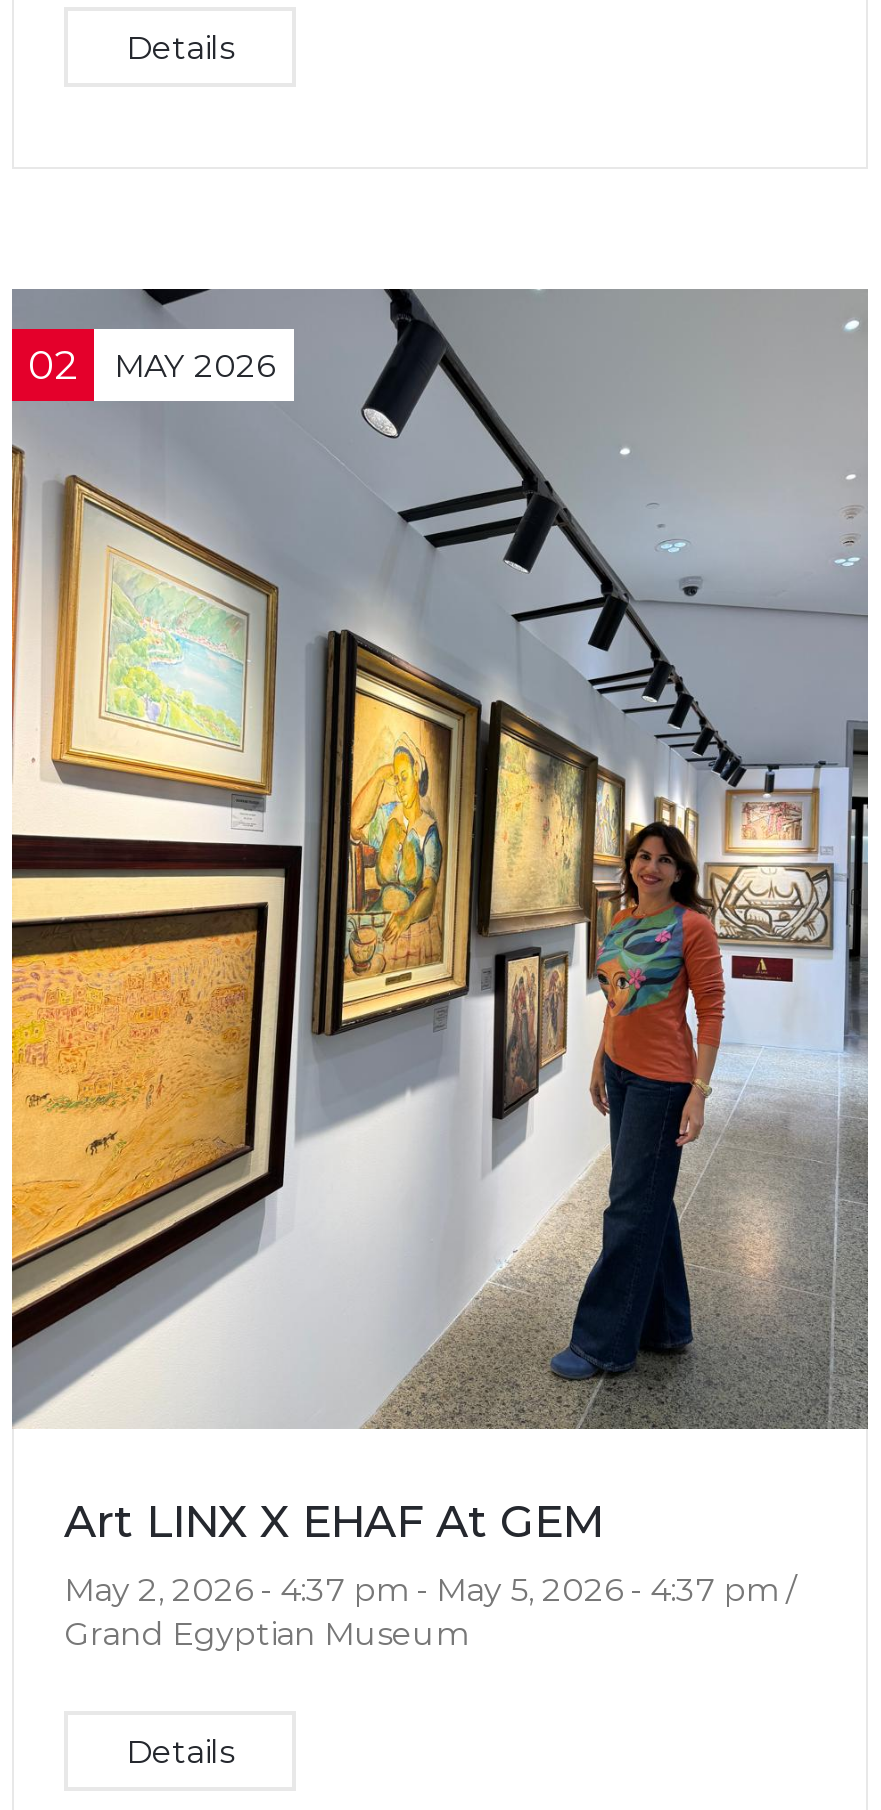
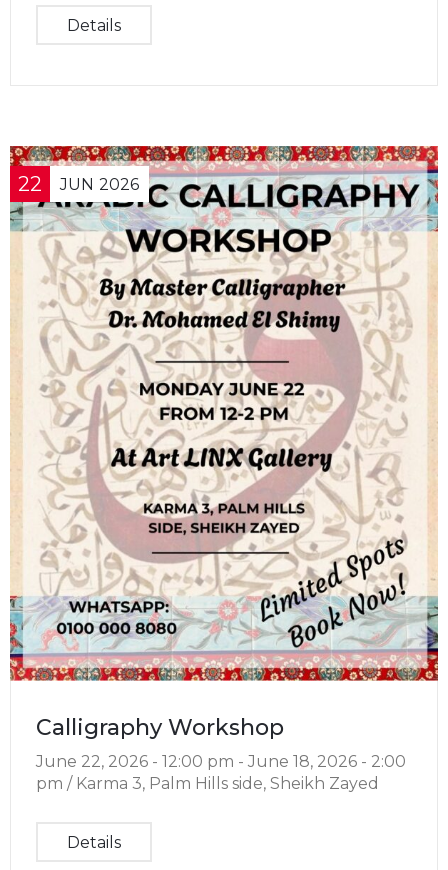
[10,287,870,1431] [image] | 02 | MAY 2026 -> [9,145,439,682] [image] | 22 | JUN 2026
[64,1495,796,1653] Art LINX X EHAF At GEM | May 2, 2026 - 4:37 pm - May 5, 2026 - 4:37 pm / | Grand Egyptian Museum -> [36,713,406,792] Calligraphy Workshop | June 22, 2026 - 12:00 pm - June 18, 2026 - 2:00 | pm / Karma 3, Palm Hills side, Sheikh Zayed

